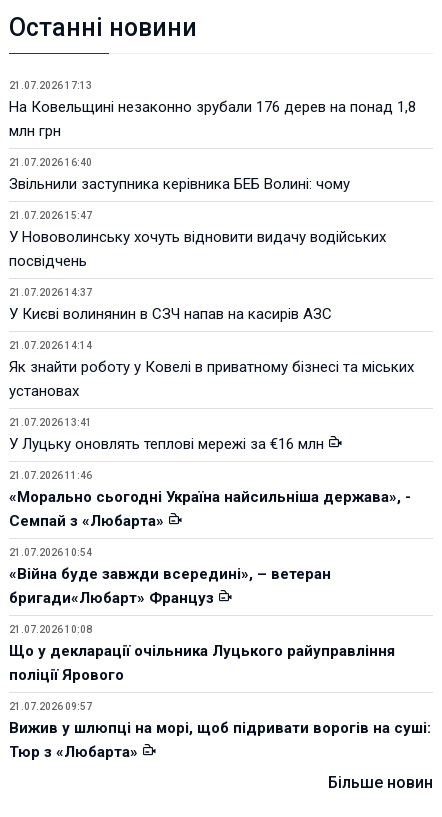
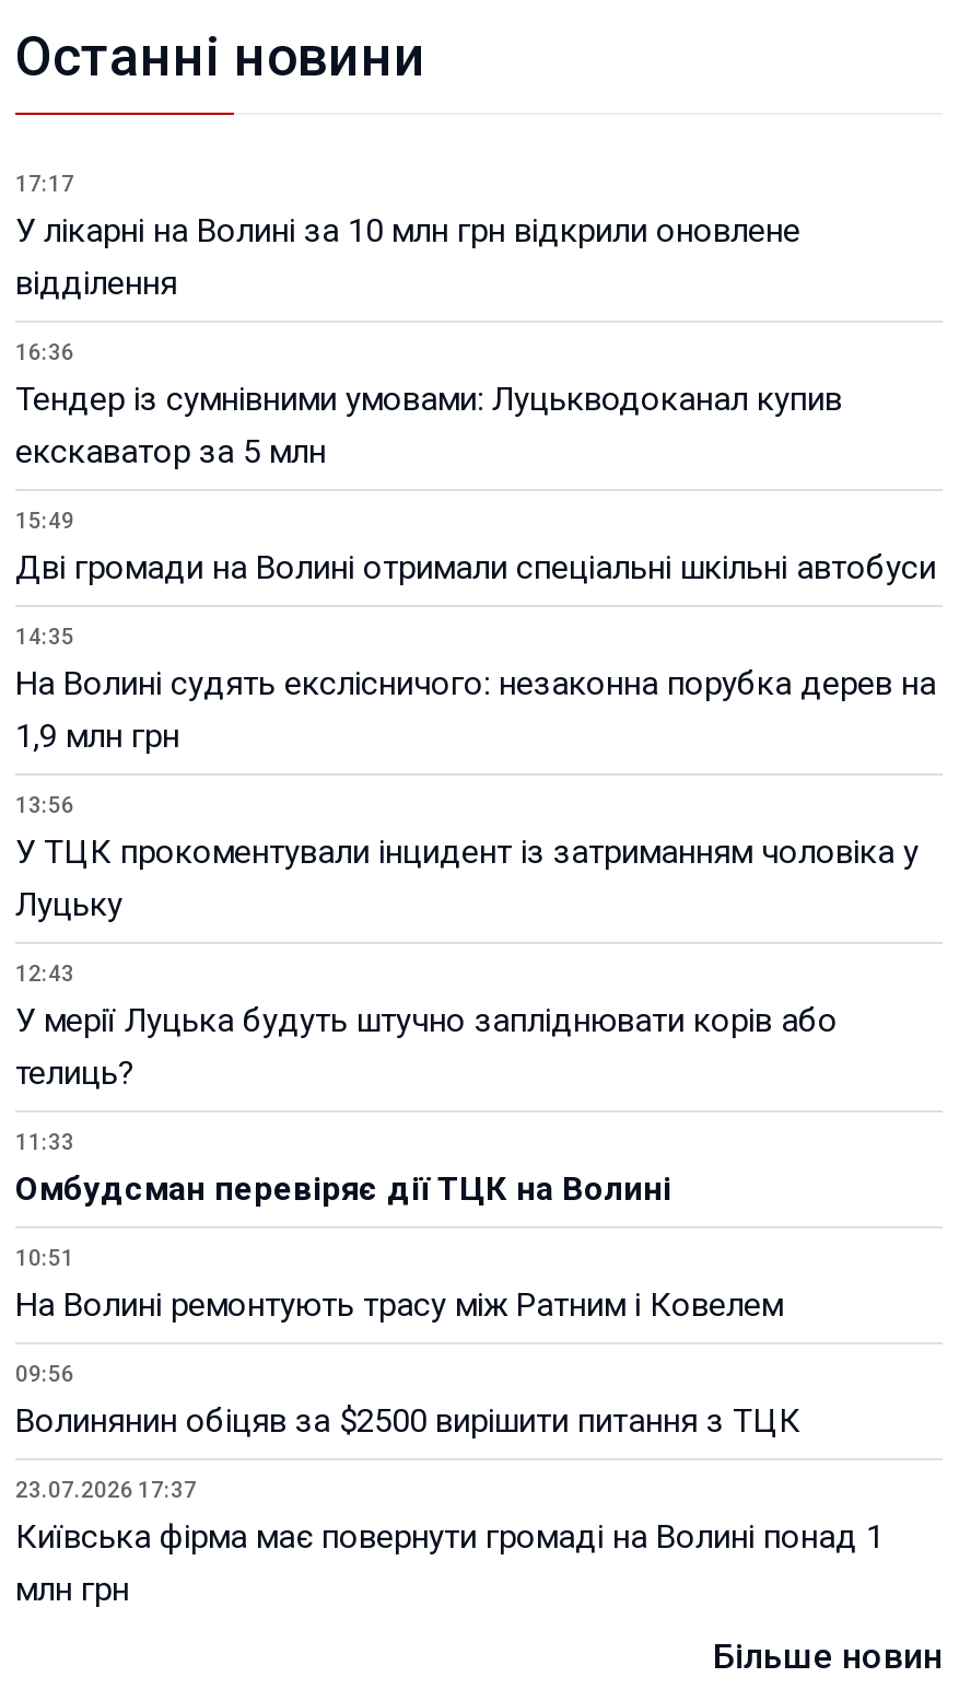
[9,80,416,116] 21.07.2026 17:13 | На Ковельщині незаконно зрубали 176 дерев на понад 1,8 -> [15,172,936,1557] 17:17 | У лікарні на Волині за 10 млн грн відкрили оновлене | відділення | 16:36 | Тендер із сумнівними умовами: Луцькводоканал купив | екскаватор за 5 млн | 15:49 | Дві громади на Волині отримали спеціальні шкільні автобуси | 14:35 | На Волині судять екслісничого: незаконна порубка дерев на | 1,9 млн грн | 13:56 | У ТЦК прокоментували інцидент із затриманням чоловіка у | Луцьку | 12:43 | У мерії Луцька будуть штучно запліднювати корів або | телиць? | 11:33 | Омбудсман перевіряє дії ТЦК на Волині | 10:51 | На Волині ремонтують трасу між Ратним і Ковелем | 09:56 | Волинянин обіцяв за $2500 вирішити питання з ТЦК | 23.07.2026 17:37 | Київська фірма має повернути громаді на Волині понад 1
moved [9,122,61,140] -> [15,1570,129,1609]: млн грн
[9,157,431,761] 21.07.2026 16:40 | Звільнили заступника керівника БЕБ Волині: чому | 21.07.2026 15:47 | У Нововолинську хочуть відновити видачу водійських | посвідчень | 21.07.2026 14:37 | У Києві волинянин в СЗЧ напав на касирів АЗС | 21.07.2026 14:14 | Як знайти роботу у Ковелі в приватному бізнесі та міських | установах | 21.07.2026 13:41 | У Луцьку оновлять теплові мережі за €16 млн | 21.07.2026 11:46 | «Морально сьогодні Україна найсильніша держава», - | Семпай з «Любарта» | 21.07.2026 10:54 | «Війна буде завжди всередині», – ветеран | бригади«Любарт» Француз | 21.07.2026 10:08 | Що у декларації очільника Луцького райуправління | поліції Ярового | 21.07.2026 09:57 | Вижив у шлюпці на морі, щоб підривати ворогів на суші: | Тюр з «Любарта» -> none

